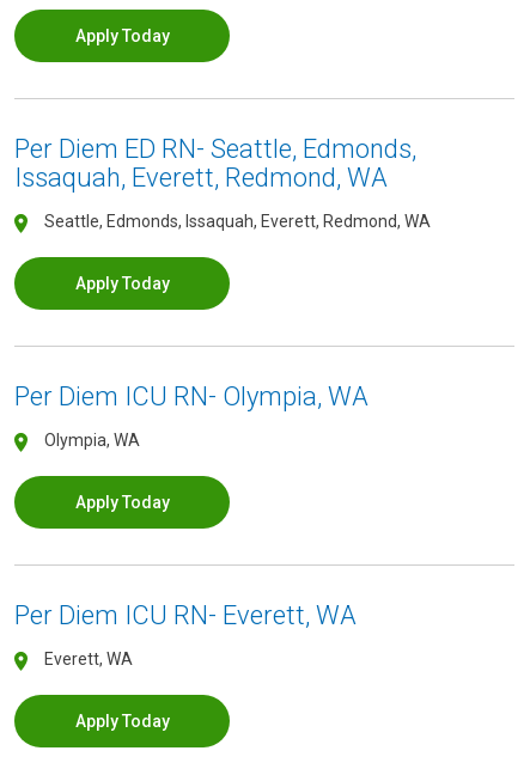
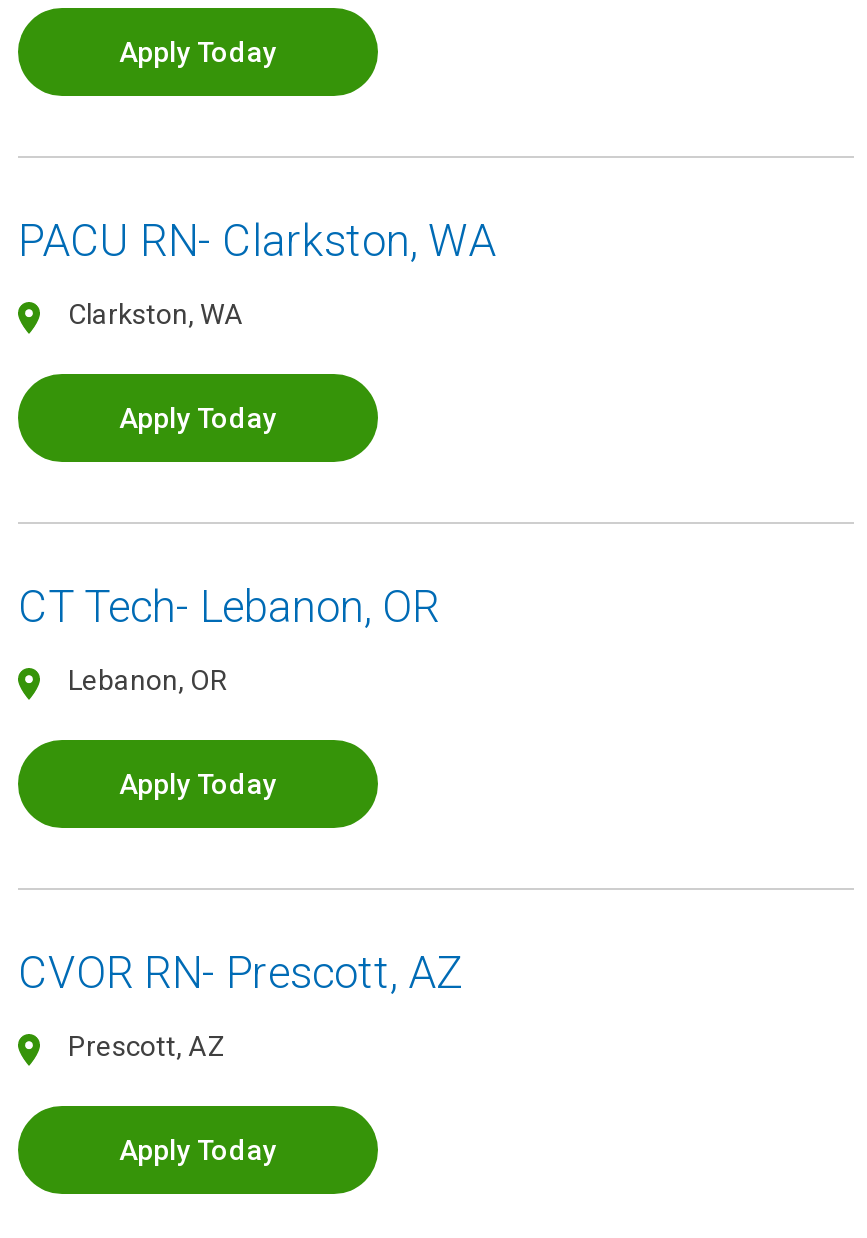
[14,134,416,193] Per Diem ED RN- Seattle, Edmonds, | Issaquah, Everett, Redmond, WA -> [18,216,496,266] PACU RN- Clarkston, WA
[44,212,431,231] Seattle, Edmonds, Issaquah, Everett, Redmond, WA -> [68,298,244,330] Clarkston, WA
[14,381,368,411] Per Diem ICU RN- Olympia, WA -> [18,582,440,632] CT Tech- Lebanon, OR
[44,431,140,450] Olympia, WA -> [68,664,228,696] Lebanon, OR
[14,600,357,630] Per Diem ICU RN- Everett, WA -> [18,948,462,998] CVOR RN- Prescott, AZ
[44,649,133,669] Everett, WA -> [68,1030,226,1062] Prescott, AZ

